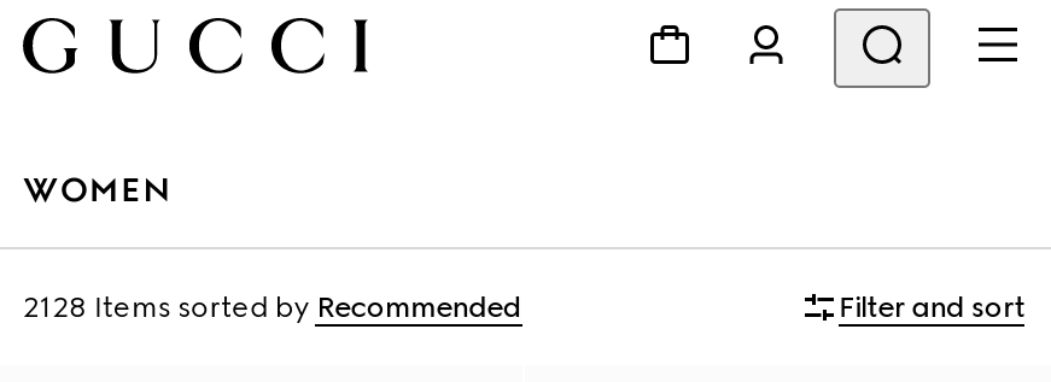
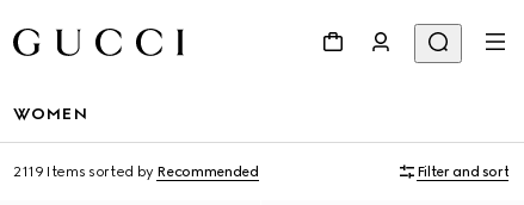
[23,290,521,324] 2128 Items sorted by Recommended -> [13,163,258,180] 2119 Items sorted by Recommended

